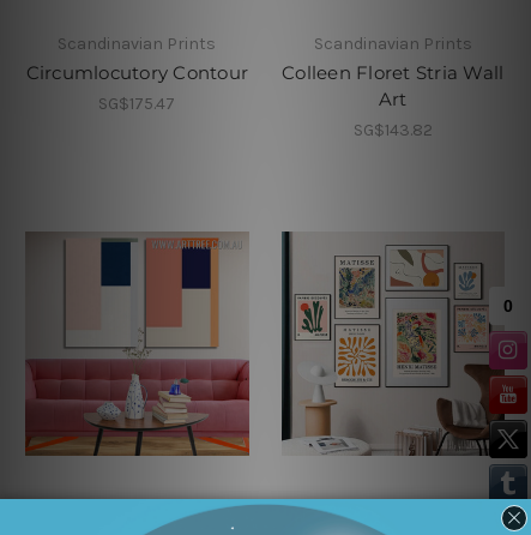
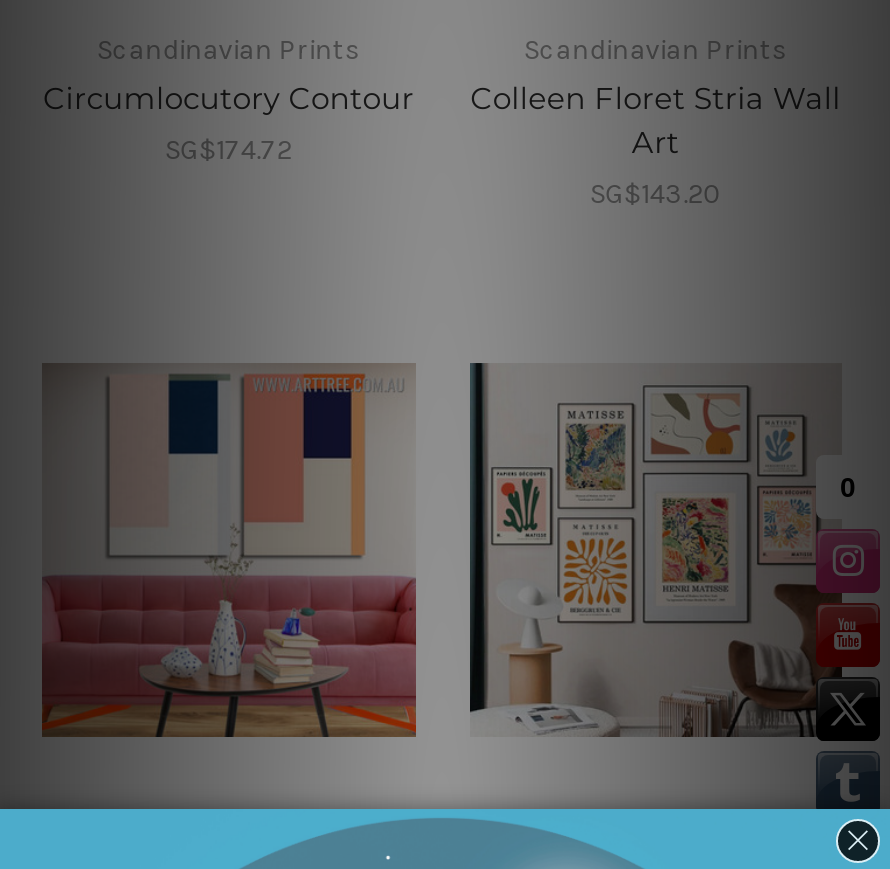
[99,93,175,114] SG$175.47 -> [164,133,292,167] SG$174.72
[353,120,432,140] SG$143.82 -> [590,177,722,211] SG$143.20

